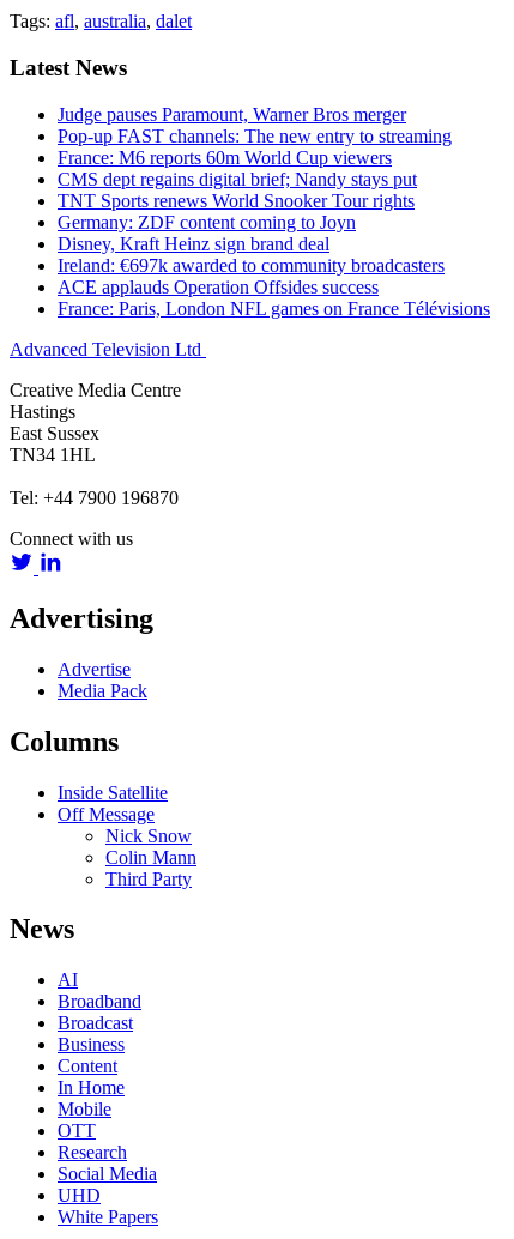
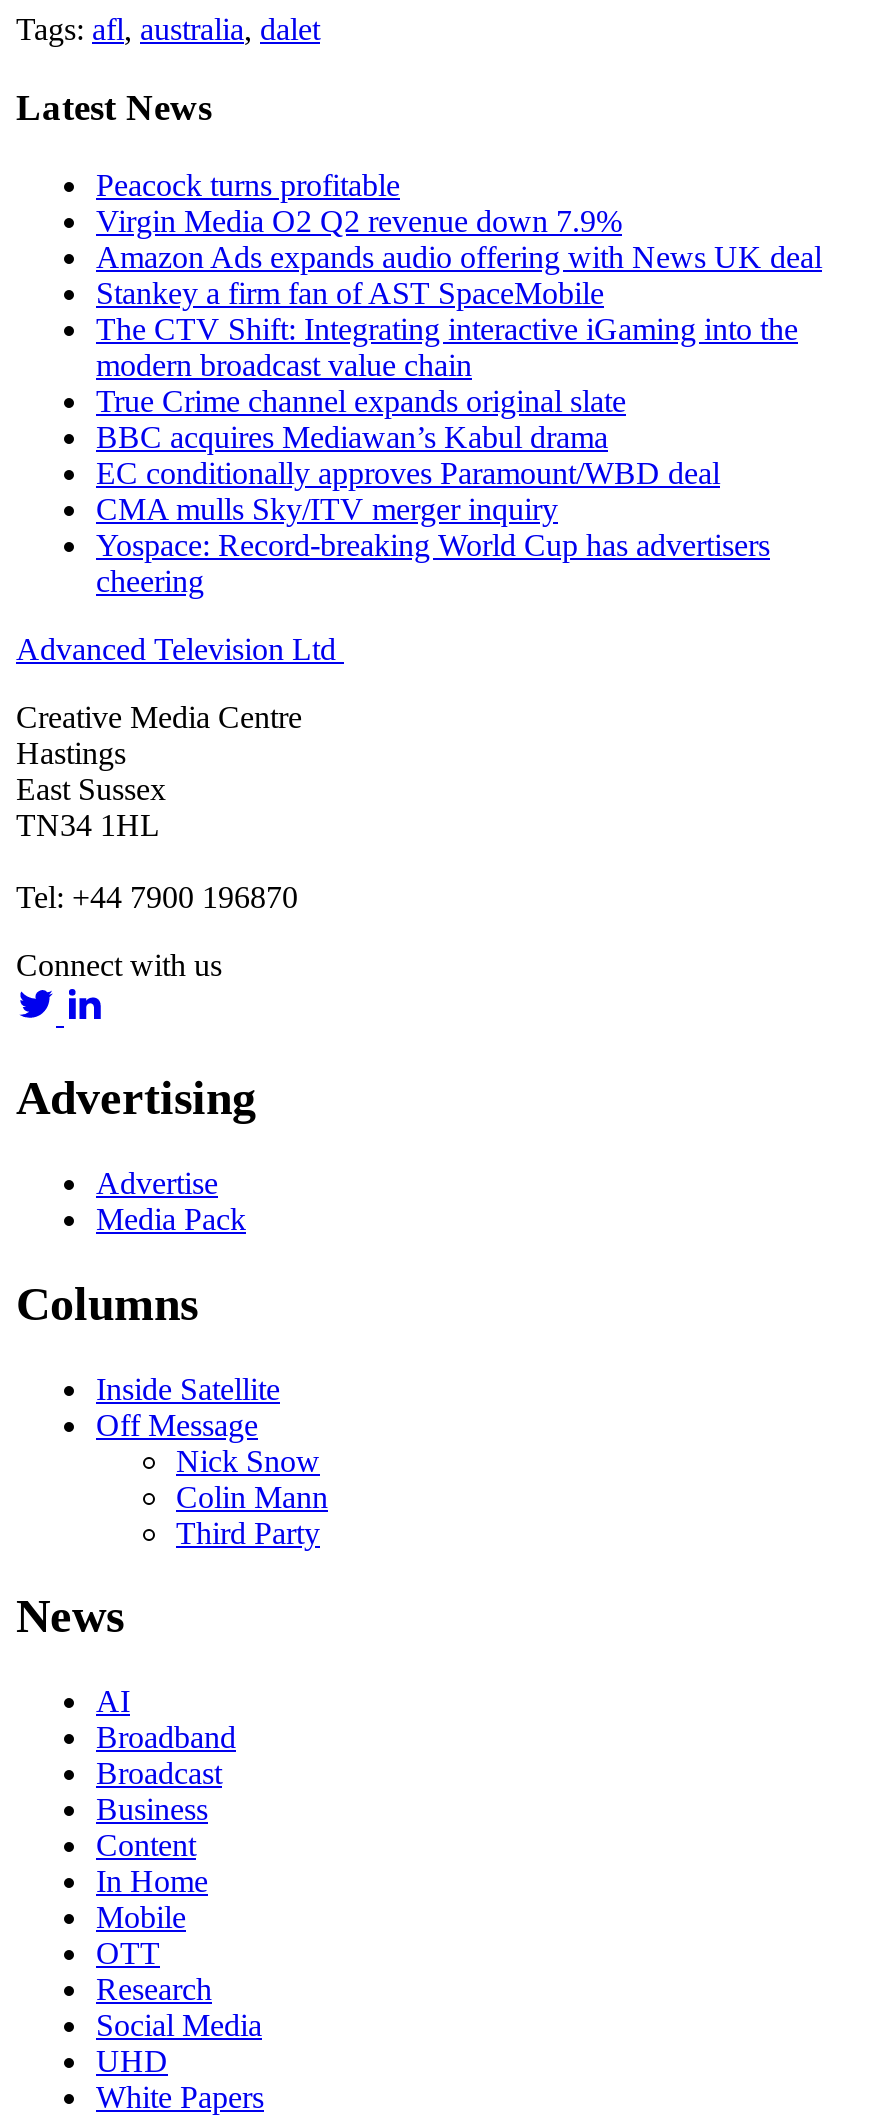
[58,104,490,319] Judge pauses Paramount, Warner Bros merger | Pop-up FAST channels: The new entry to streaming | France: M6 reports 60m World Cup viewers | CMS dept regains digital brief; Nandy stays put | TNT Sports renews World Snooker Tour rights | Germany: ZDF content coming to Joyn | Disney, Kraft Heinz sign brand deal | Ireland: €697k awarded to community broadcasters | ACE applauds Operation Offsides success | France: Paris, London NFL games on France Télévisions -> [96,168,822,598] Peacock turns profitable | Virgin Media O2 Q2 revenue down 7.9% | Amazon Ads expands audio offering with News UK deal | Stankey a firm fan of AST SpaceMobile | The CTV Shift: Integrating interactive iGaming into the | modern broadcast value chain | True Crime channel expands original slate | BBC acquires Mediawan’s Kabul drama | EC conditionally approves Paramount/WBD deal | CMA mulls Sky/ITV merger inquiry | Yospace: Record-breaking World Cup has advertisers | cheering

